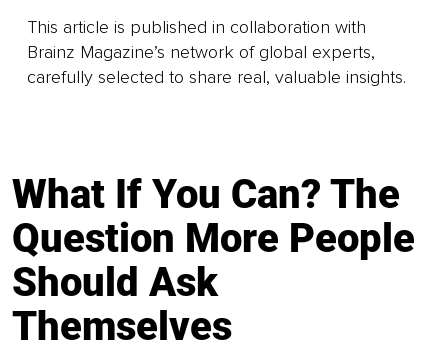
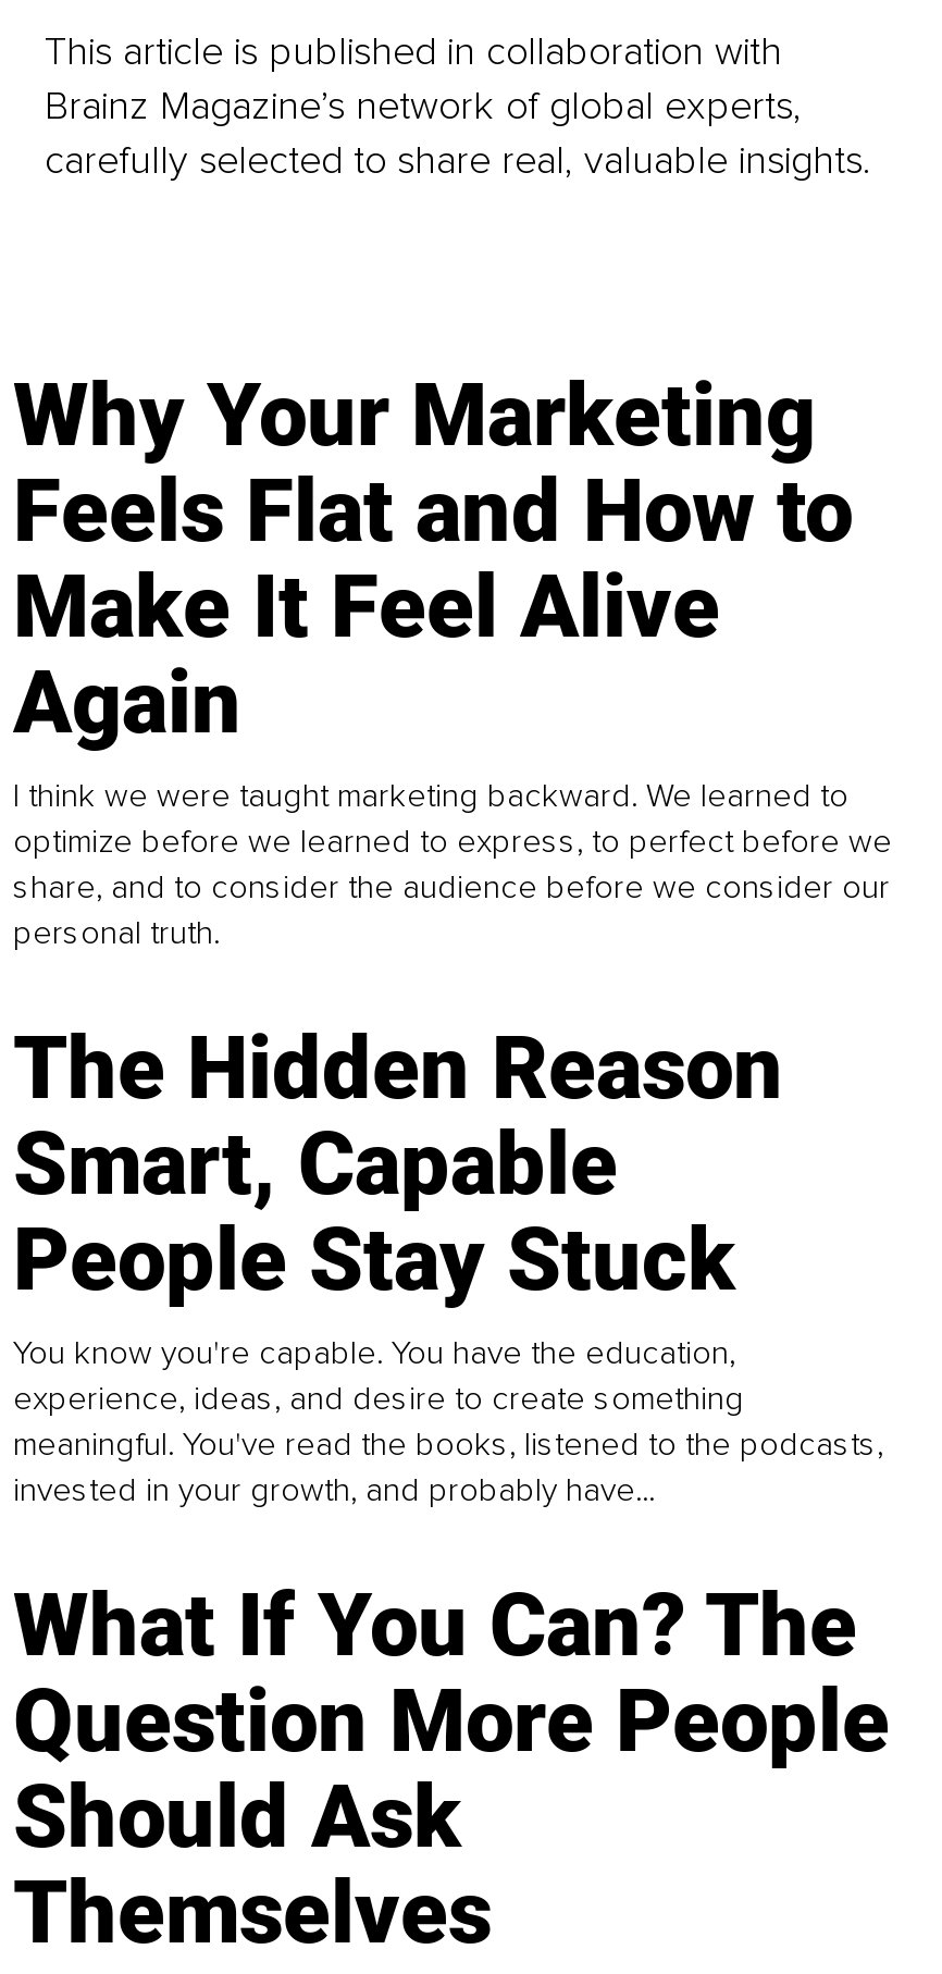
none -> [13,365,892,1510] Why Your Marketing | Feels Flat and How to | Make It Feel Alive | Again | I think we were taught marketing backward. We learned to | optimize before we learned to express, to perfect before we | share, and to consider the audience before we consider our | personal truth. | The Hidden Reason | Smart, Capable | People Stay Stuck | You know you're capable. You have the education, | experience, ideas, and desire to create something | meaningful. You've read the books, listened to the podcasts, | invested in your growth, and probably have...

